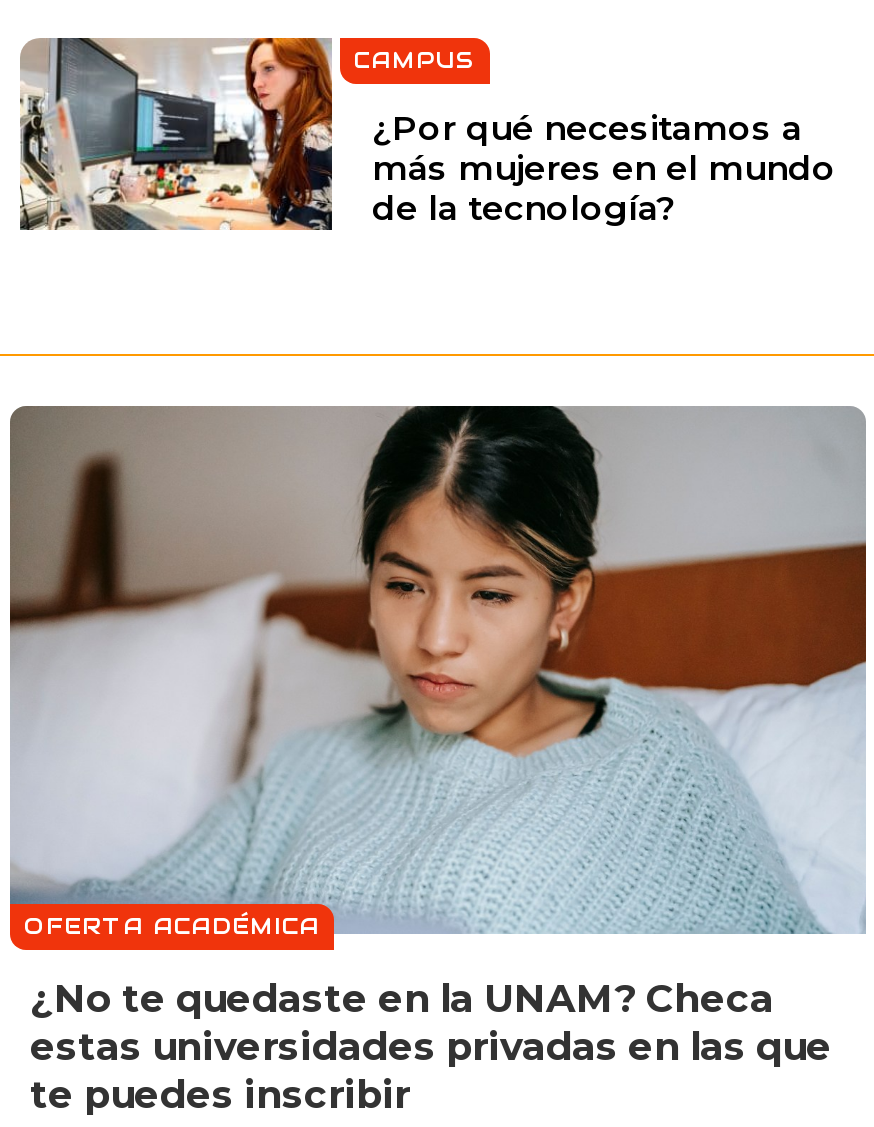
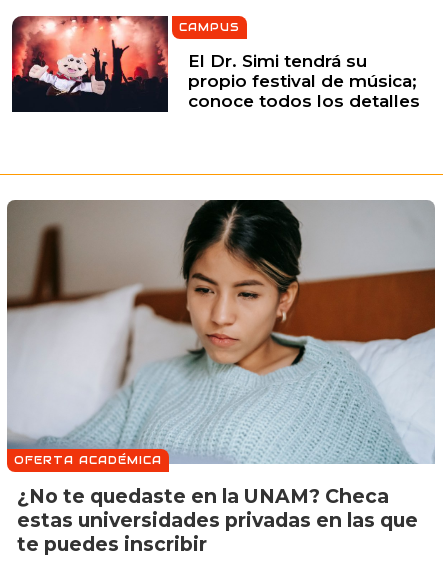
[20,36,836,232] [image] | ¿Por qué necesitamos a | más mujeres en el mundo | de la tecnología? -> [11,15,420,113] [image] | El Dr. Simi tendrá su | propio festival de música; | conoce todos los detalles

